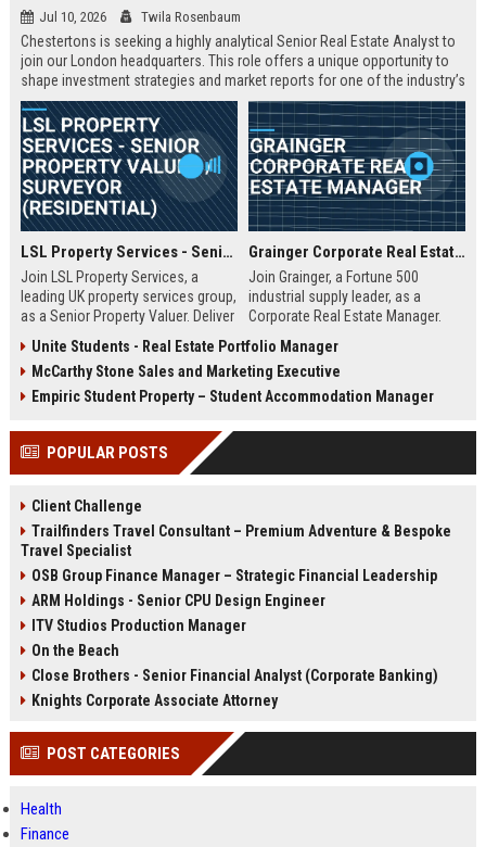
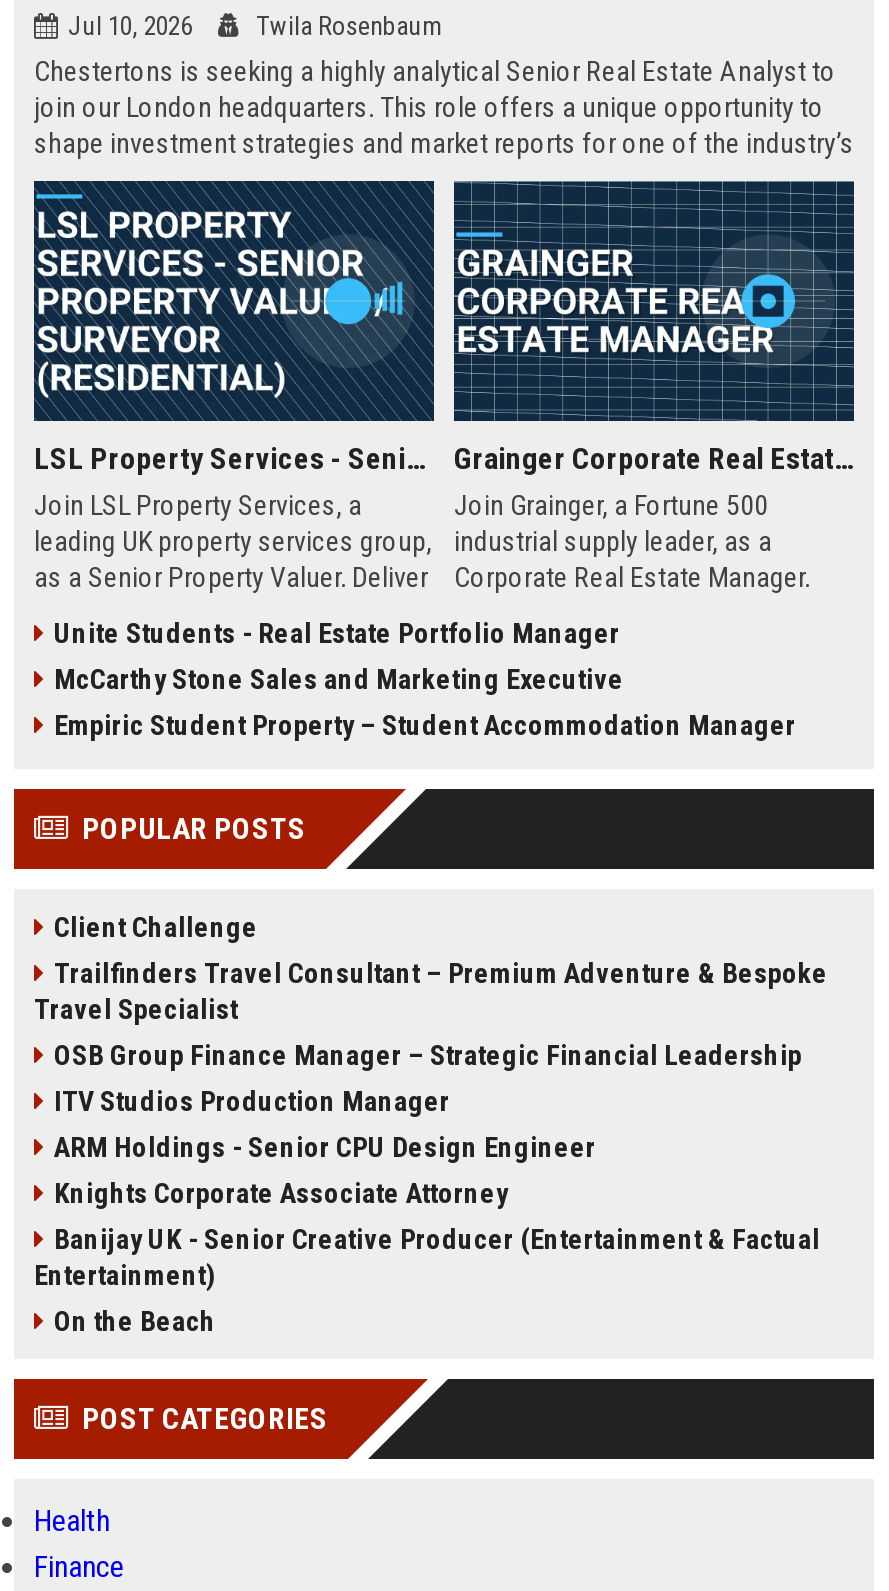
none -> [34,1223,820,1291] Banijay UK - Senior Creative Producer (Entertainment & Factual | Entertainment)
moved [31,617,246,634] -> [54,1085,450,1117]: ITV Studios Production Manager
moved [31,642,119,659] -> [54,1305,216,1337]: On the Beach
[31,667,438,684] Close Brothers - Senior Financial Analyst (Corporate Banking) -> none
moved [31,692,278,709] -> [54,1177,508,1209]: Knights Corporate Associate Attorney

